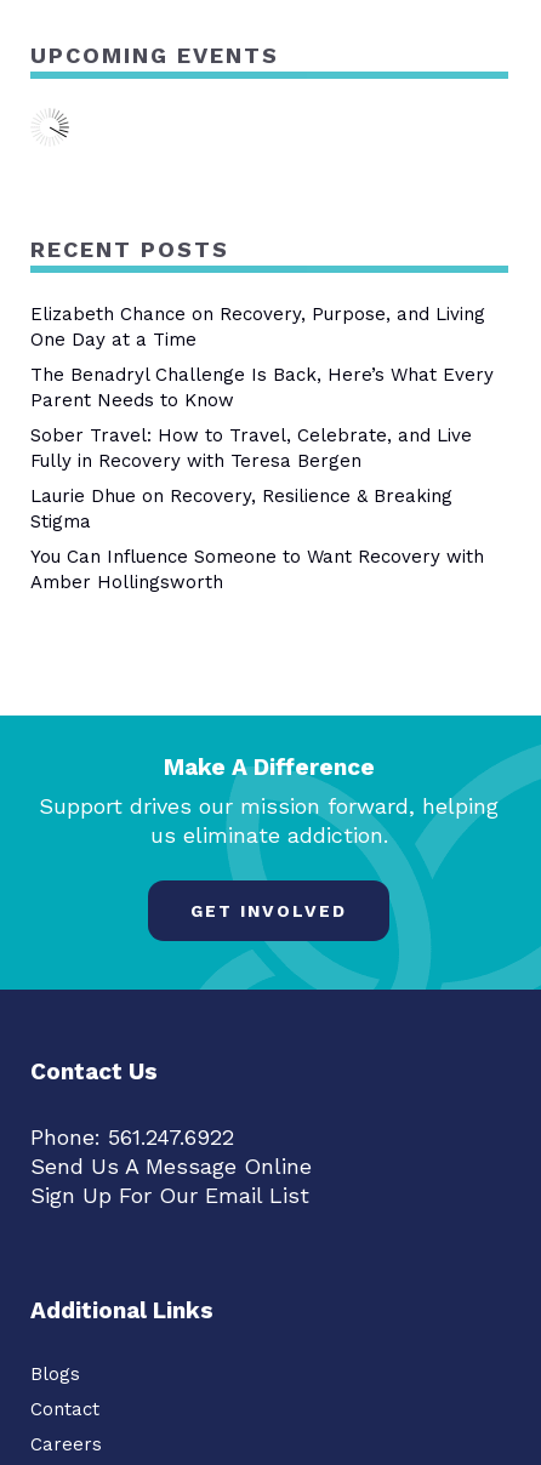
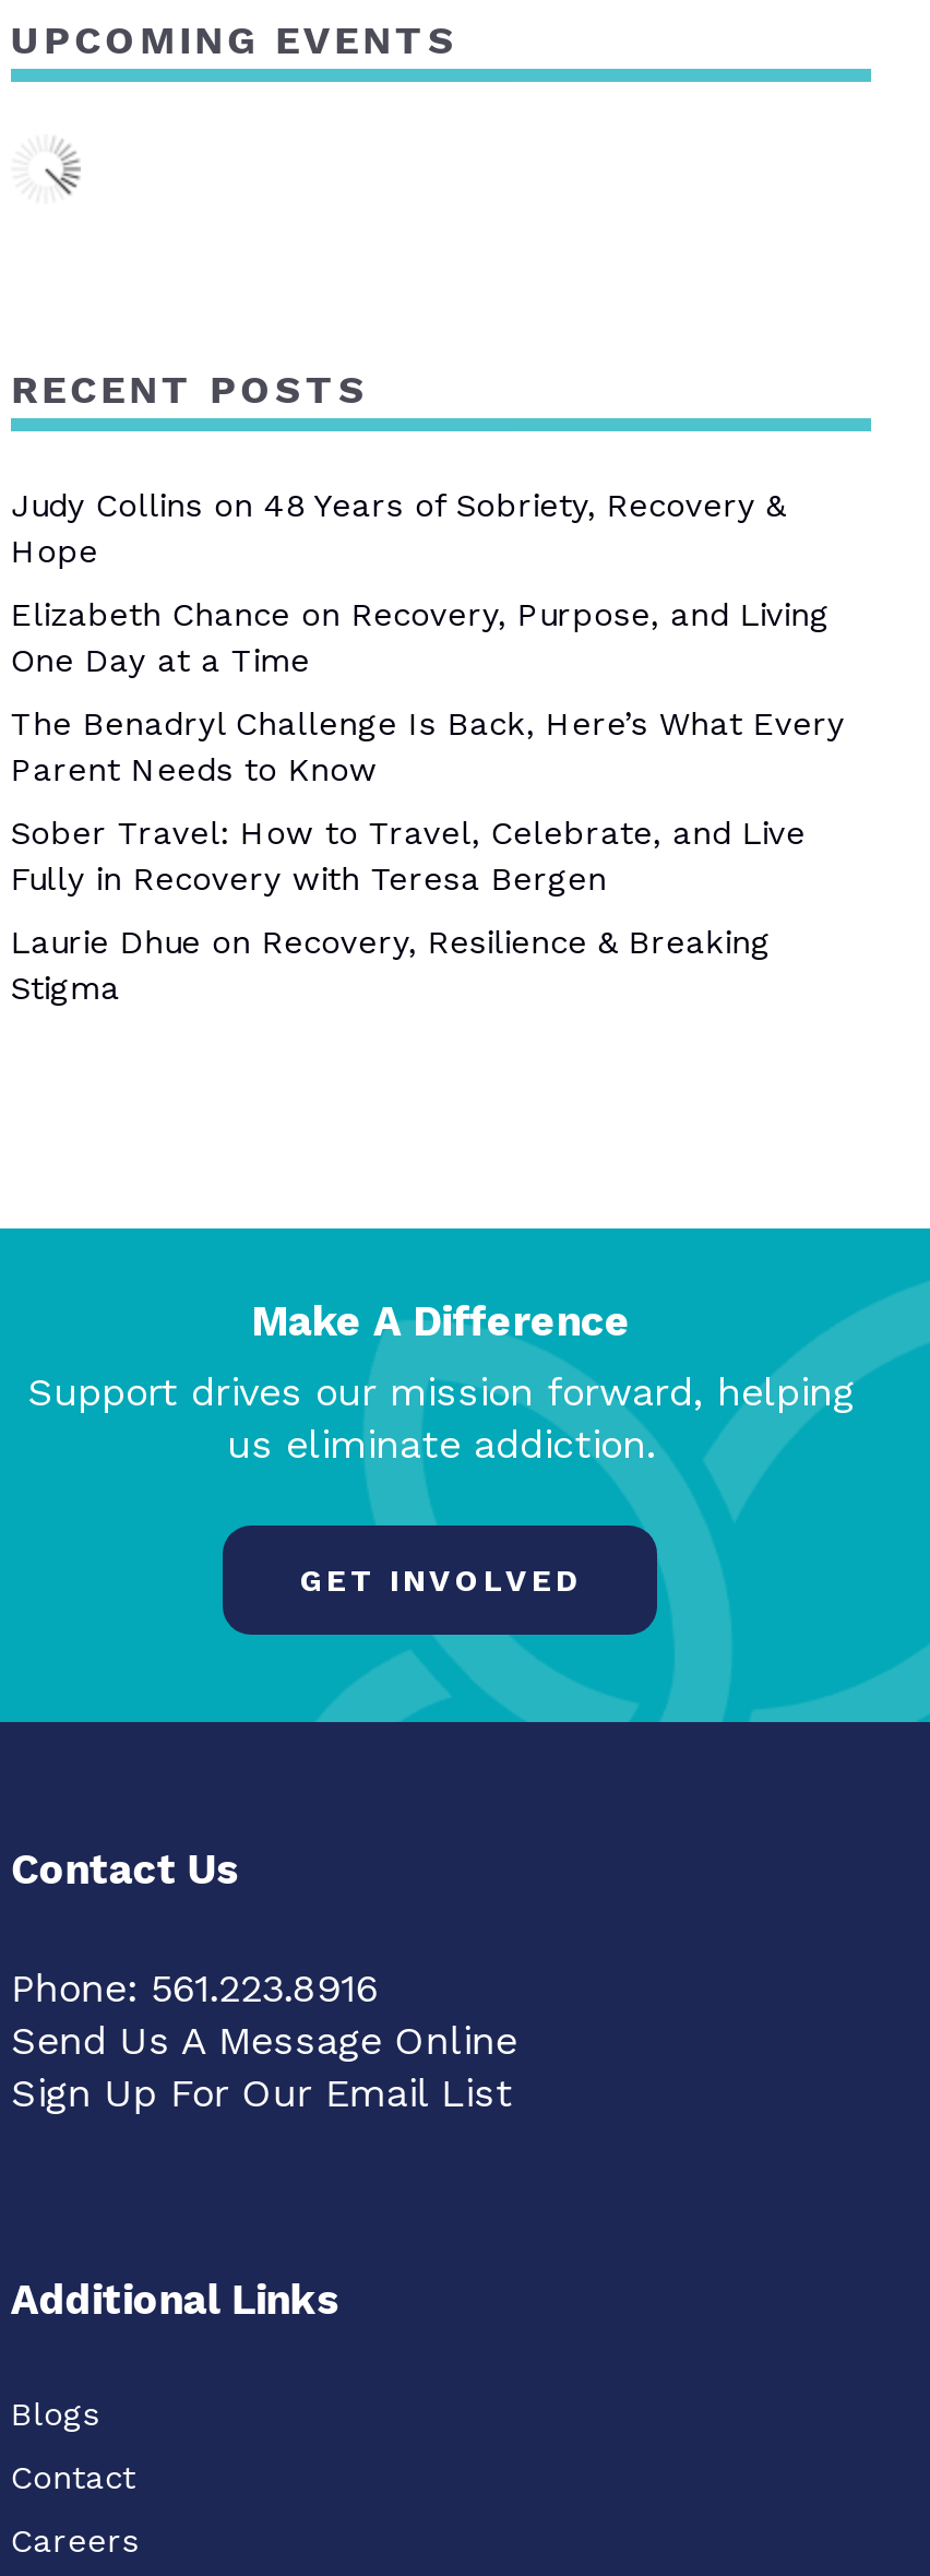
none -> [11,486,786,572] Judy Collins on 48 Years of Sobriety, Recovery & | Hope
moved [30,303,494,533] -> [11,596,845,1008]: Elizabeth Chance on Recovery, Purpose, and Living | One Day at a Time | The Benadryl Challenge Is Back, Here’s What Every | Parent Needs to Know | Sober Travel: How to Travel, Celebrate, and Live | Fully in Recovery with Teresa Bergen | Laurie Dhue on Recovery, Resilience & Breaking | Stigma
[30,546,484,593] You Can Influence Someone to Want Recovery with | Amber Hollingsworth -> none
[30,1125,234,1150] Phone: 561.247.6922 -> [11,1965,377,2011] Phone: 561.223.8916

